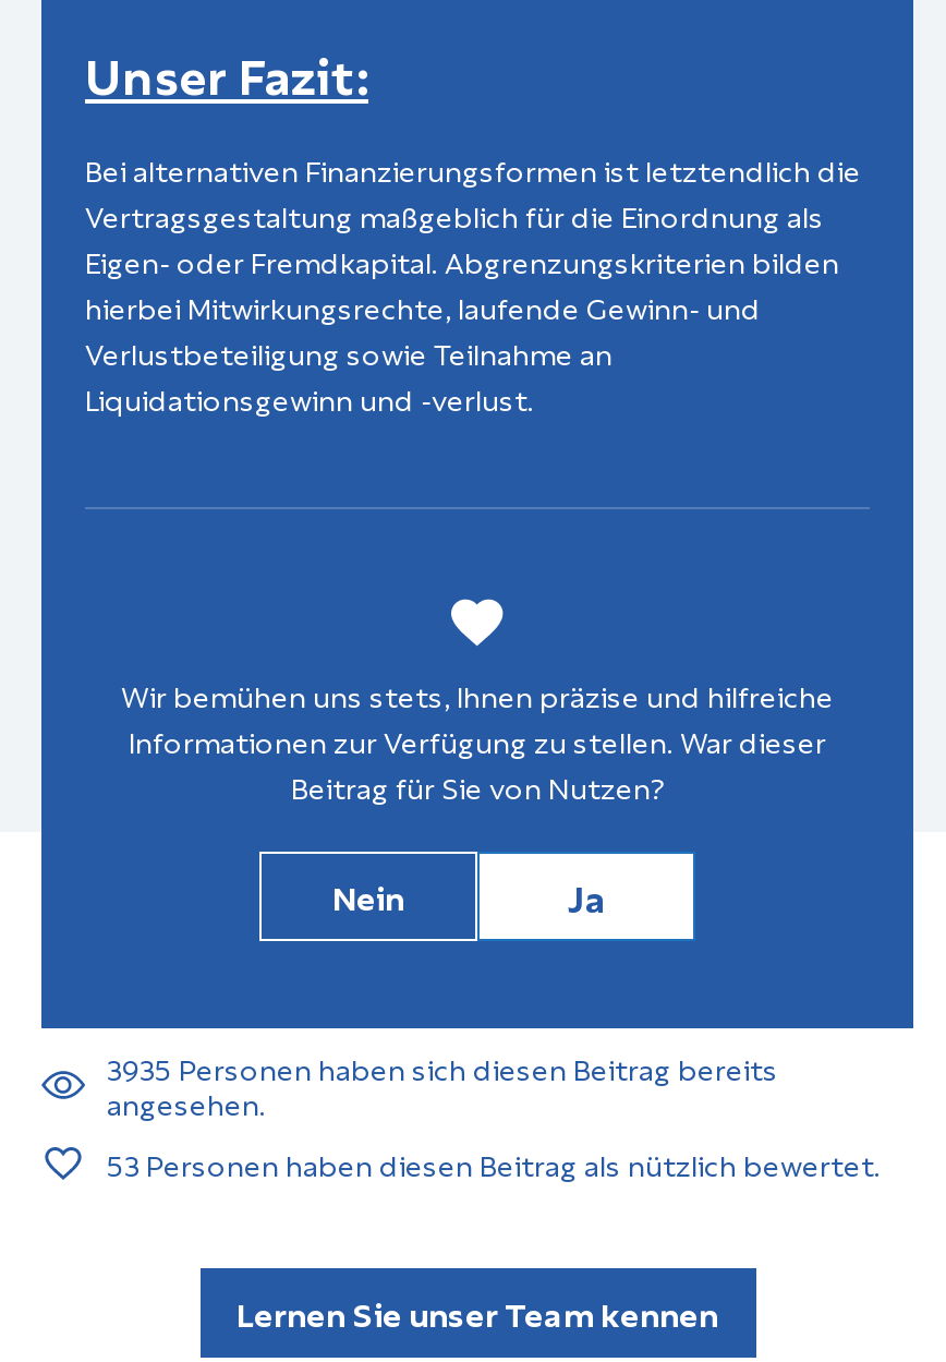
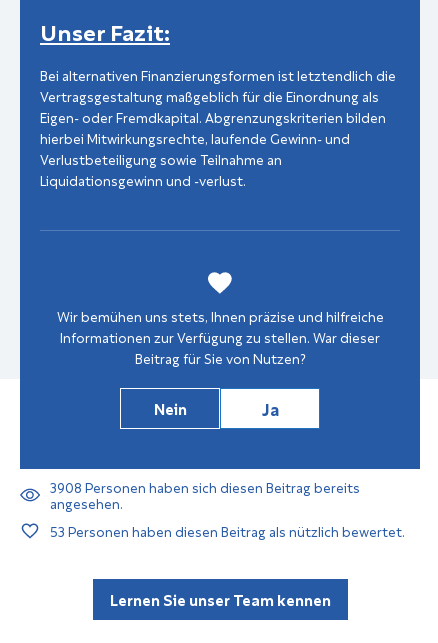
[107,1044,778,1089] 3935 Personen haben sich diesen Beitrag bereits -> [50,476,360,497] 3908 Personen haben sich diesen Beitrag bereits

